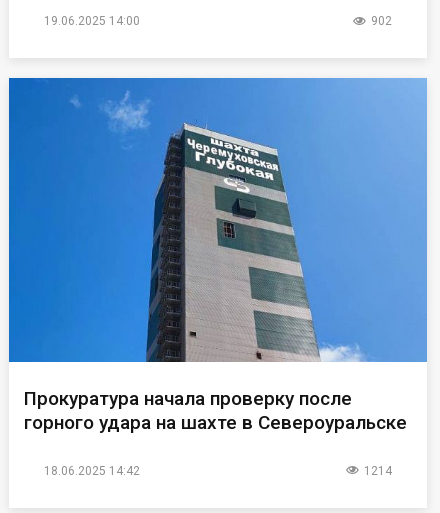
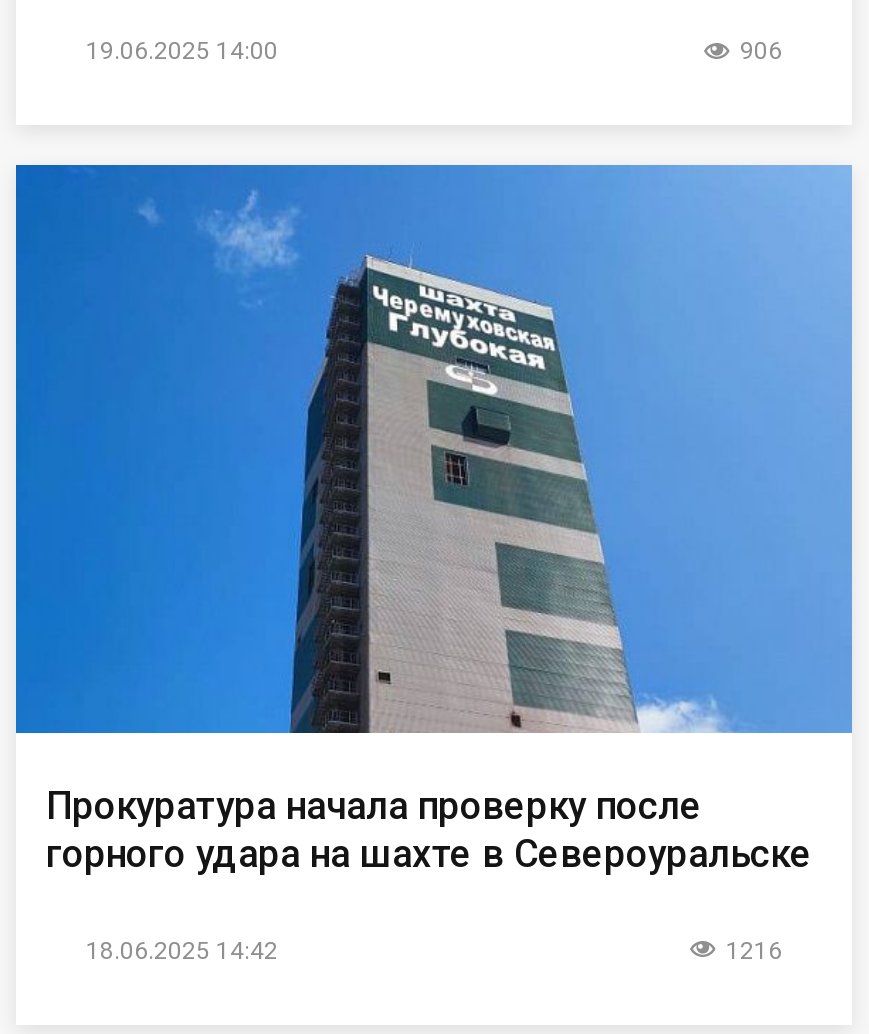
[371,14,392,28] 902 -> [740,38,782,66] 906
[364,464,392,478] 1214 -> [726,937,782,965] 1216

